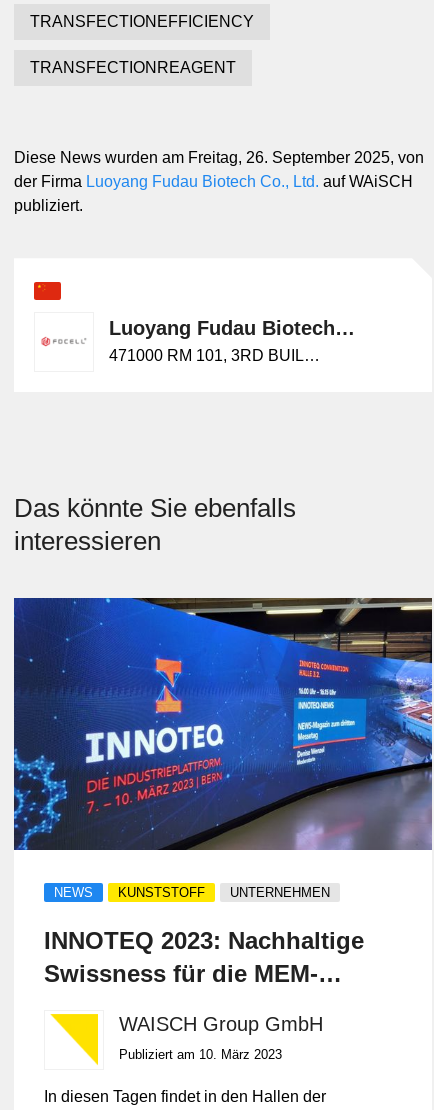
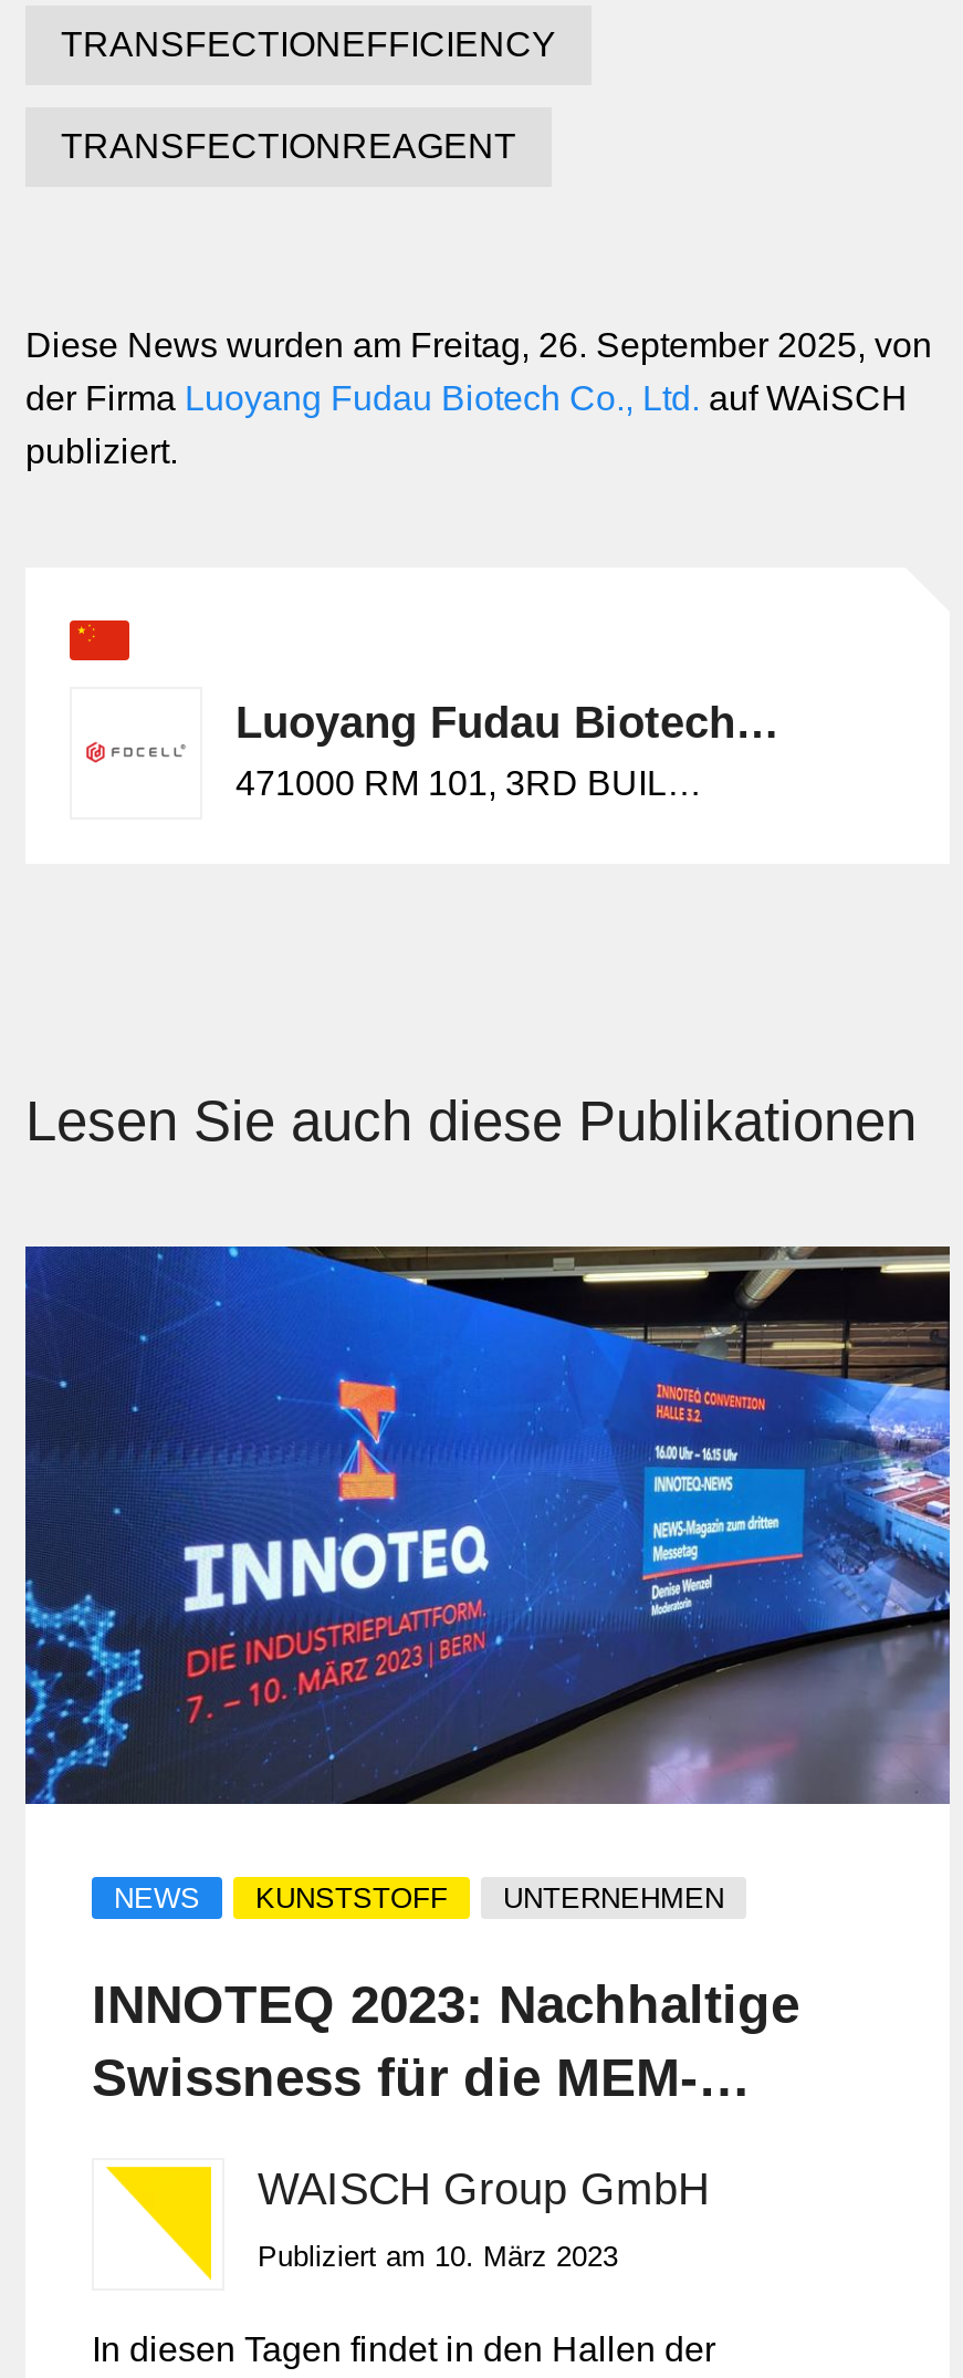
[14,494,296,555] Das könnte Sie ebenfalls | interessieren -> [25,1090,917,1152] Lesen Sie auch diese Publikationen

